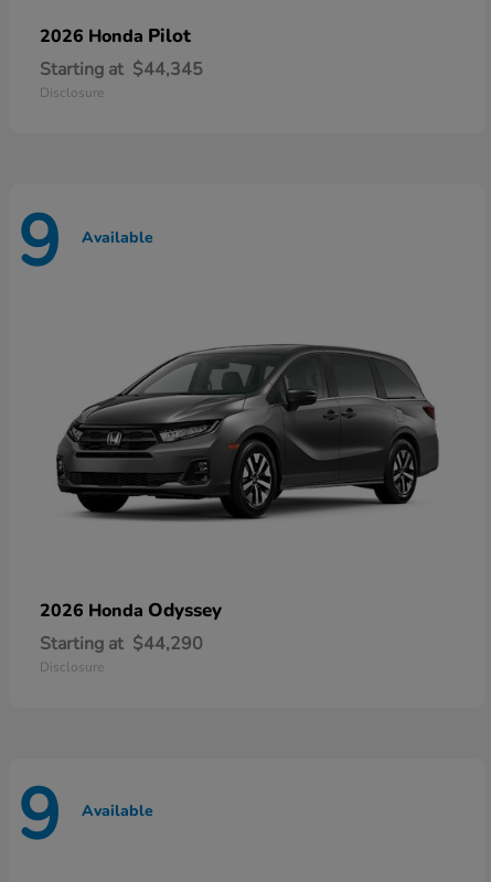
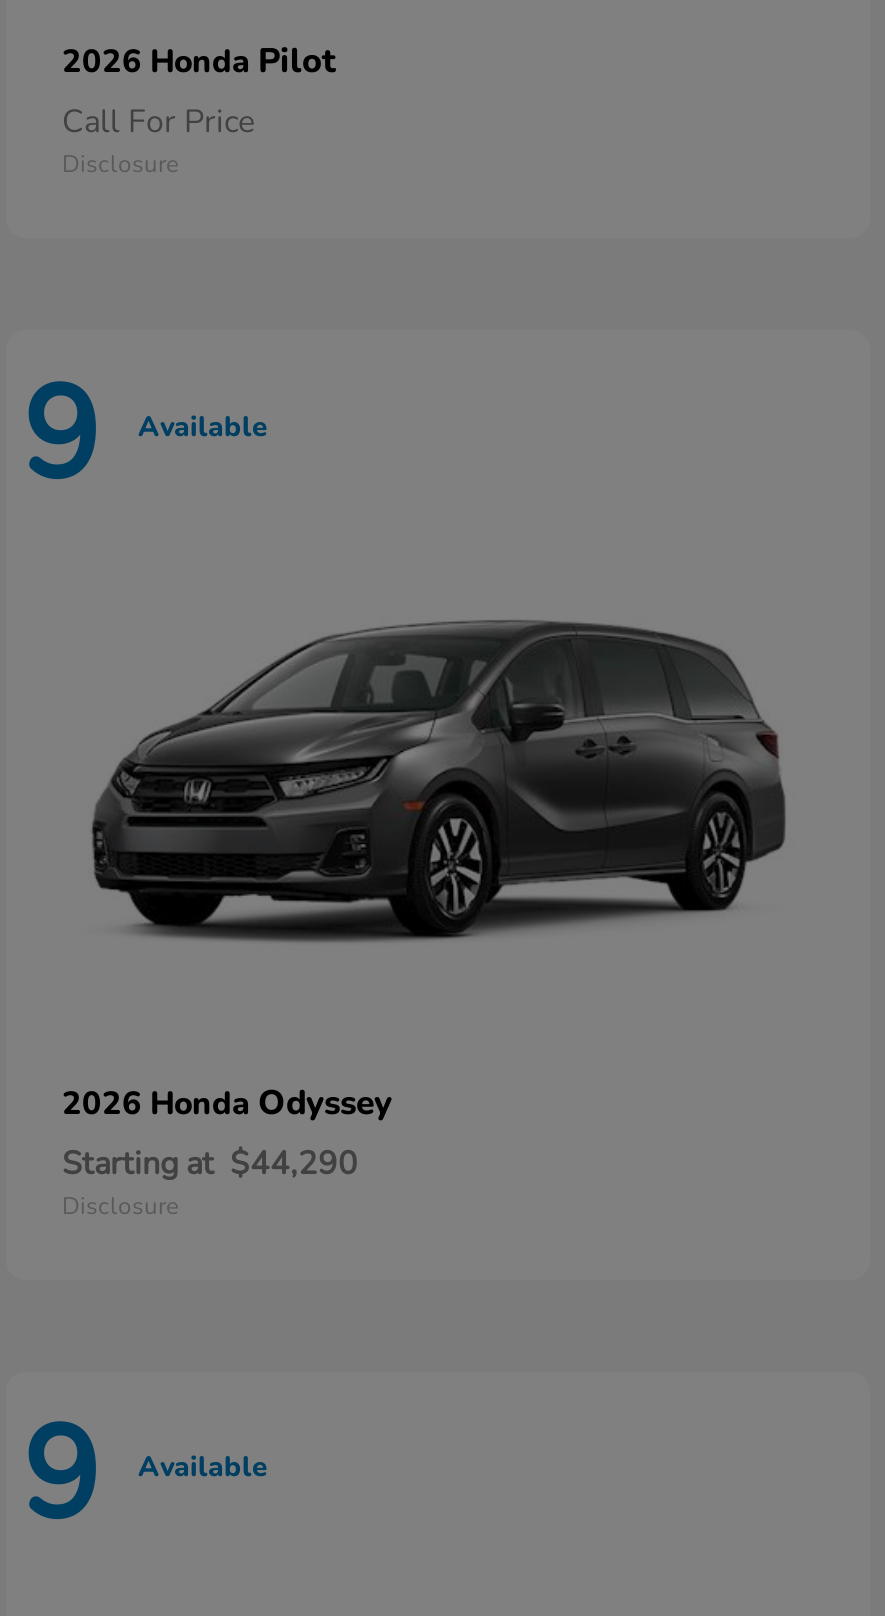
[40,57,203,82] Starting at $44,345 -> [62,100,256,144] Call For Price

